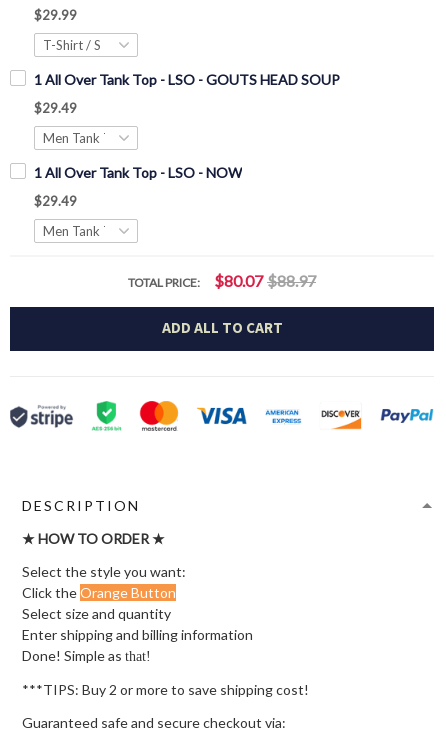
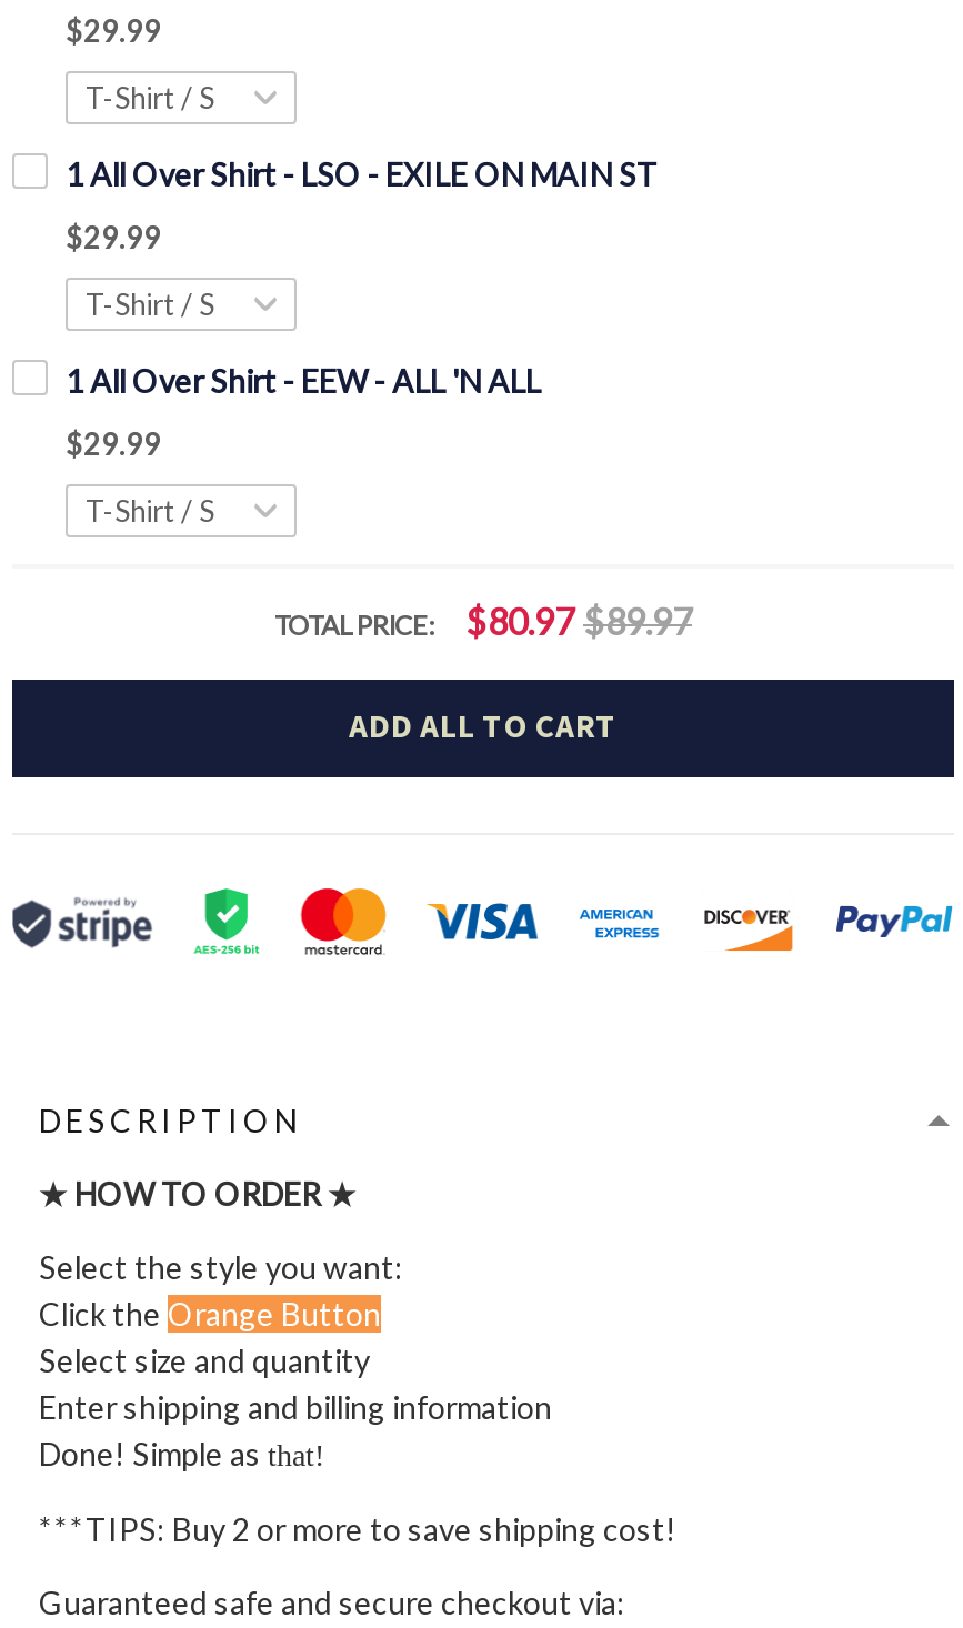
[34,71,340,88] 1 All Over Tank Top - LSO - GOUTS HEAD SOUP -> [66,155,659,193] 1 All Over Shirt - LSO - EXILE ON MAIN ST
[34,100,77,116] $29.49 -> [66,220,161,255] $29.99
[34,164,242,181] 1 All Over Tank Top - LSO - NOW -> [66,362,541,400] 1 All Over Shirt - EEW - ALL 'N ALL
[34,193,77,209] $29.49 -> [66,426,161,462] $29.99
[128,271,316,290] TOTAL PRICE: $80.07 $88.97 -> [274,600,692,642] TOTAL PRICE: $80.97 $89.97

